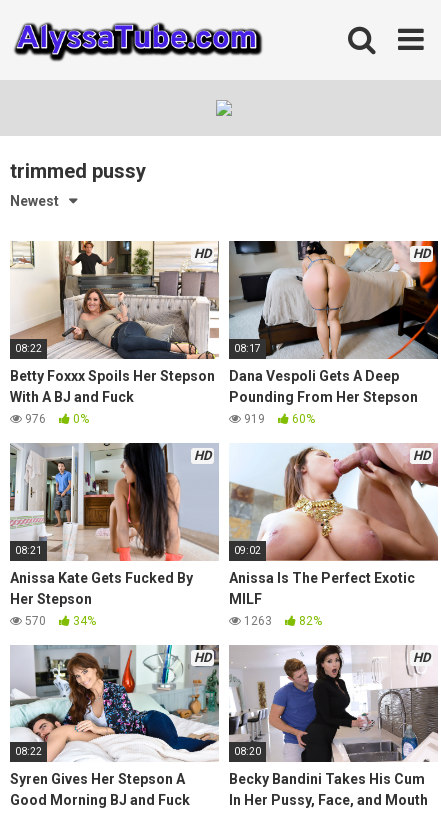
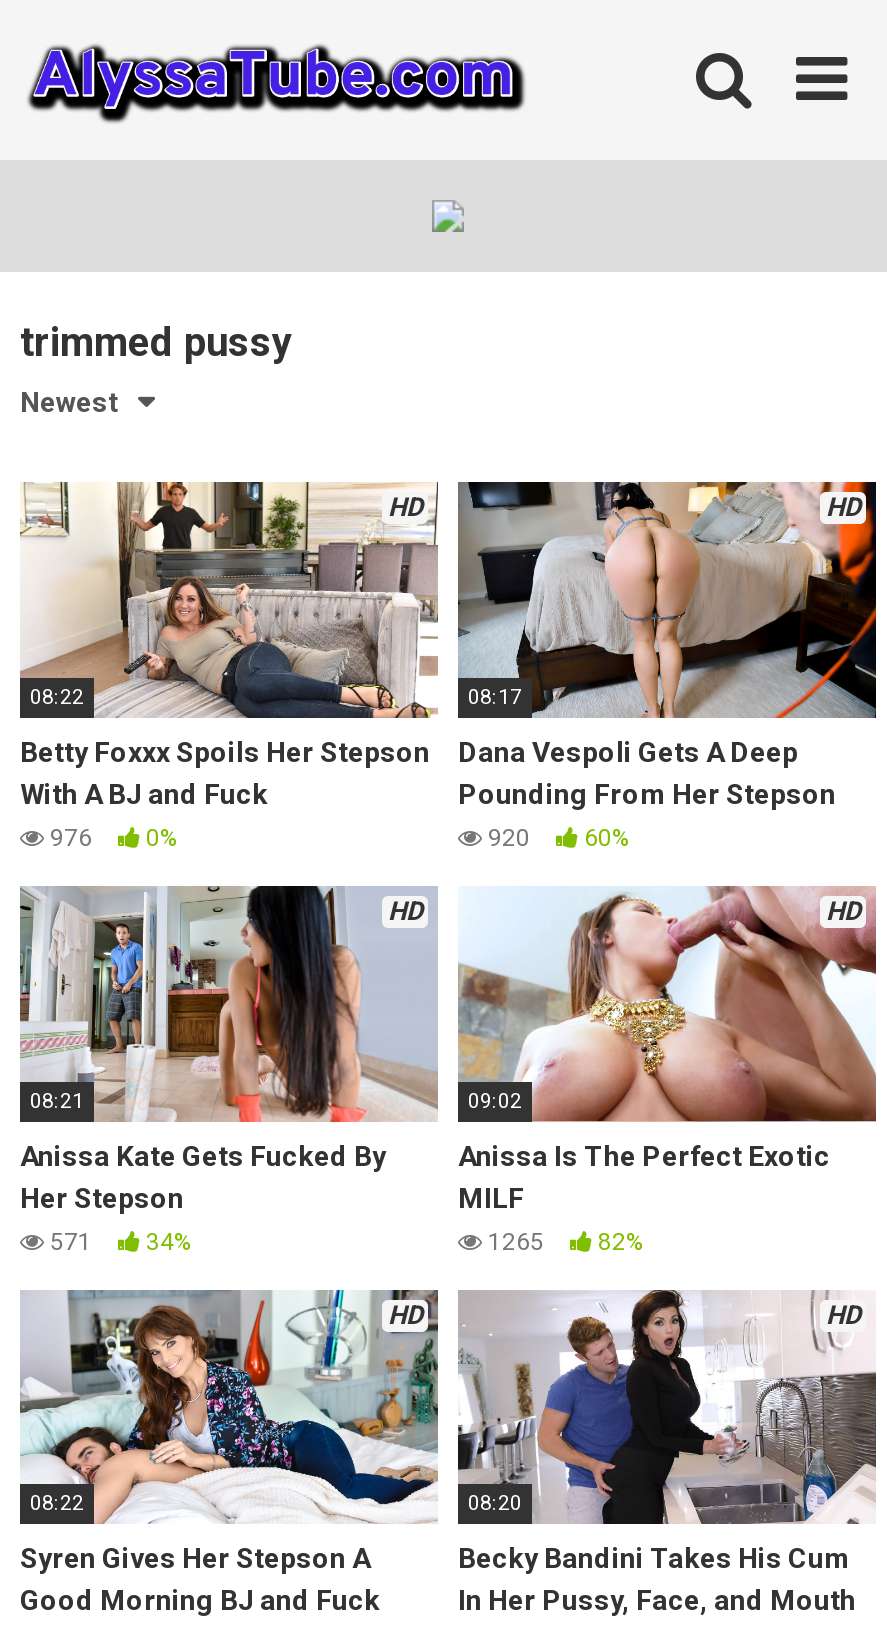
[241,412,315,426] 919 60% -> [482,823,630,851] 920 60%
[22,613,96,627] 570 34% -> [44,1227,192,1255] 571 34%
[241,613,322,627] 1263 82% -> [482,1227,644,1255] 1265 82%

